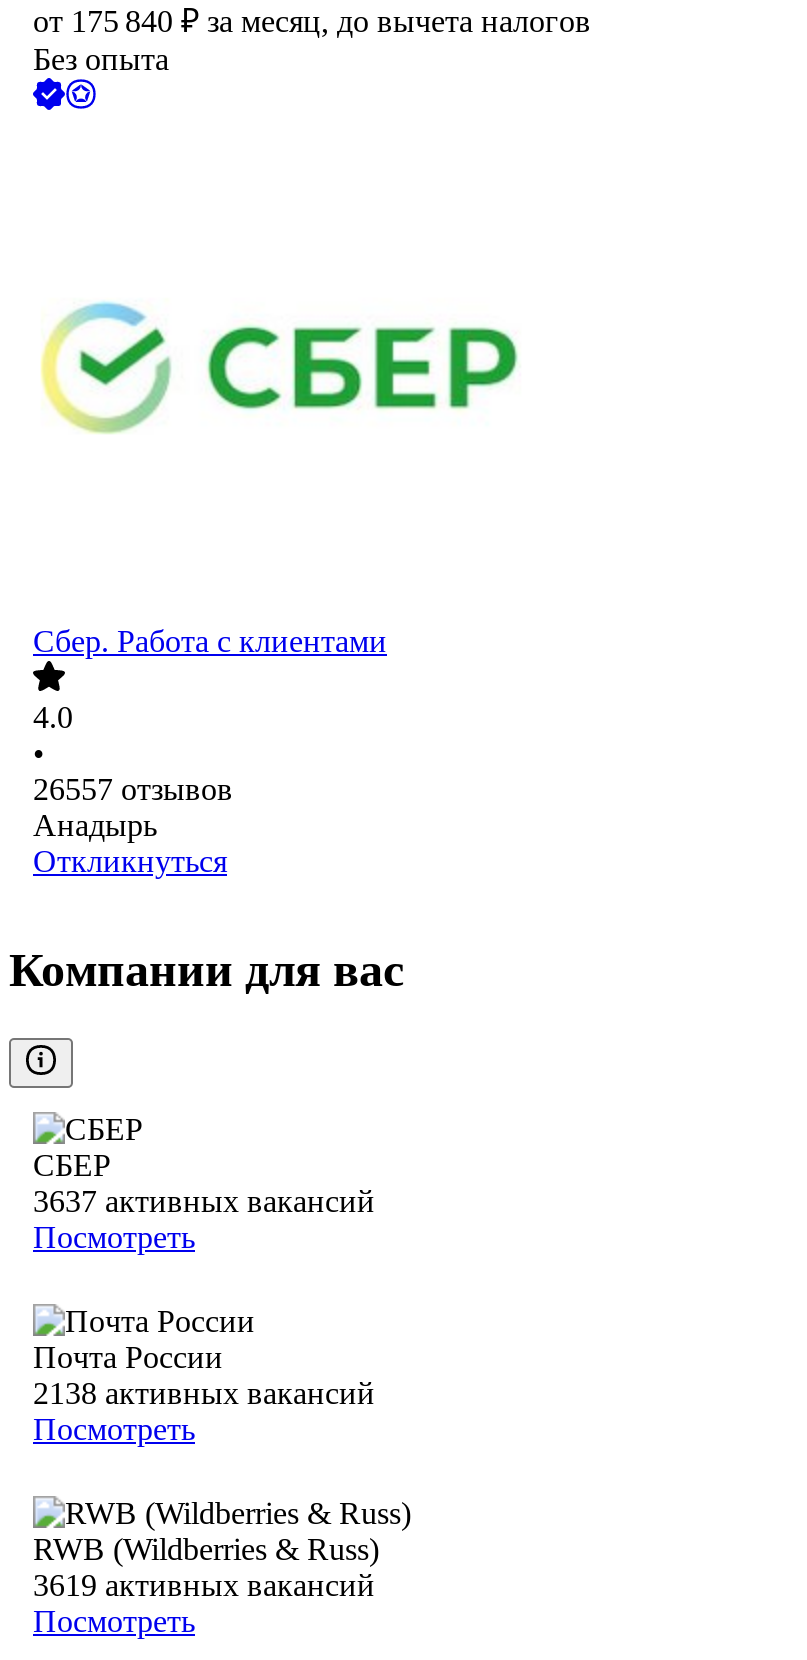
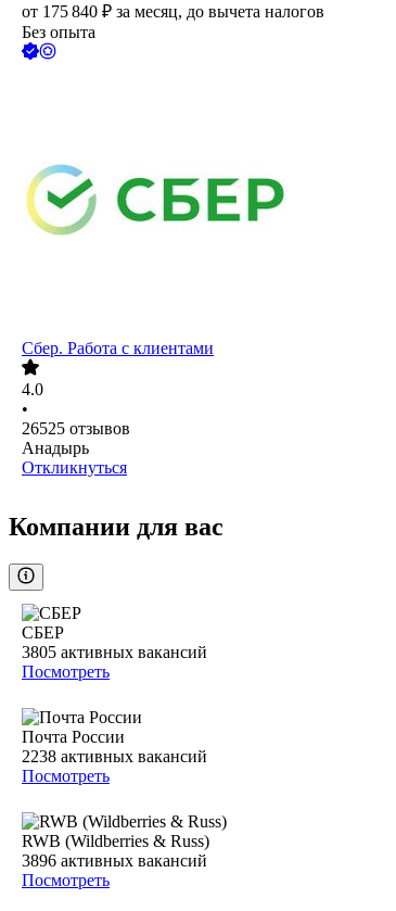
[33,773,233,807] 26557 отзывов -> [22,420,130,438] 26525 отзывов
[33,1185,375,1219] 3637 активных вакансий -> [22,643,207,662] 3805 активных вакансий
[33,1377,375,1411] 2138 активных вакансий -> [22,747,207,766] 2238 активных вакансий
[33,1569,375,1603] 3619 активных вакансий -> [22,852,207,870] 3896 активных вакансий

